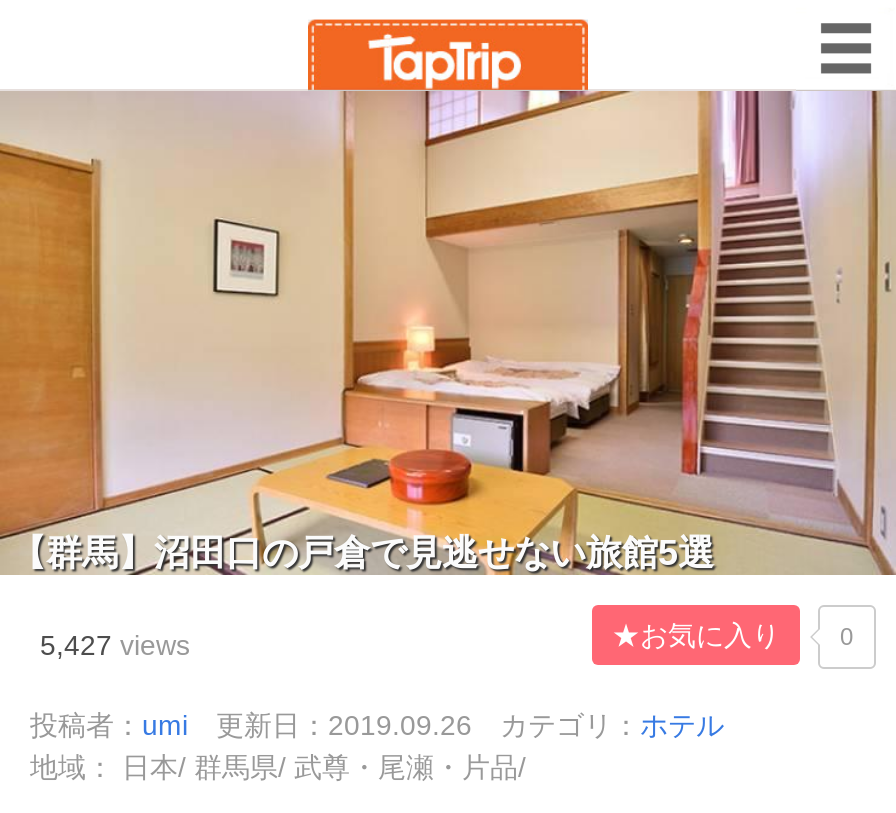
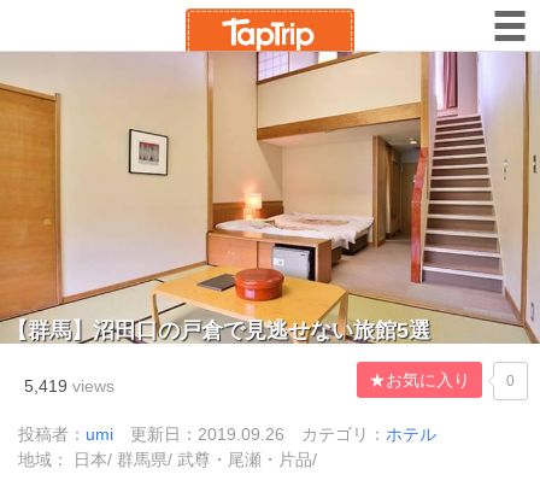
[40,629,190,661] 5,427 views -> [24,376,115,396] 5,419 views

